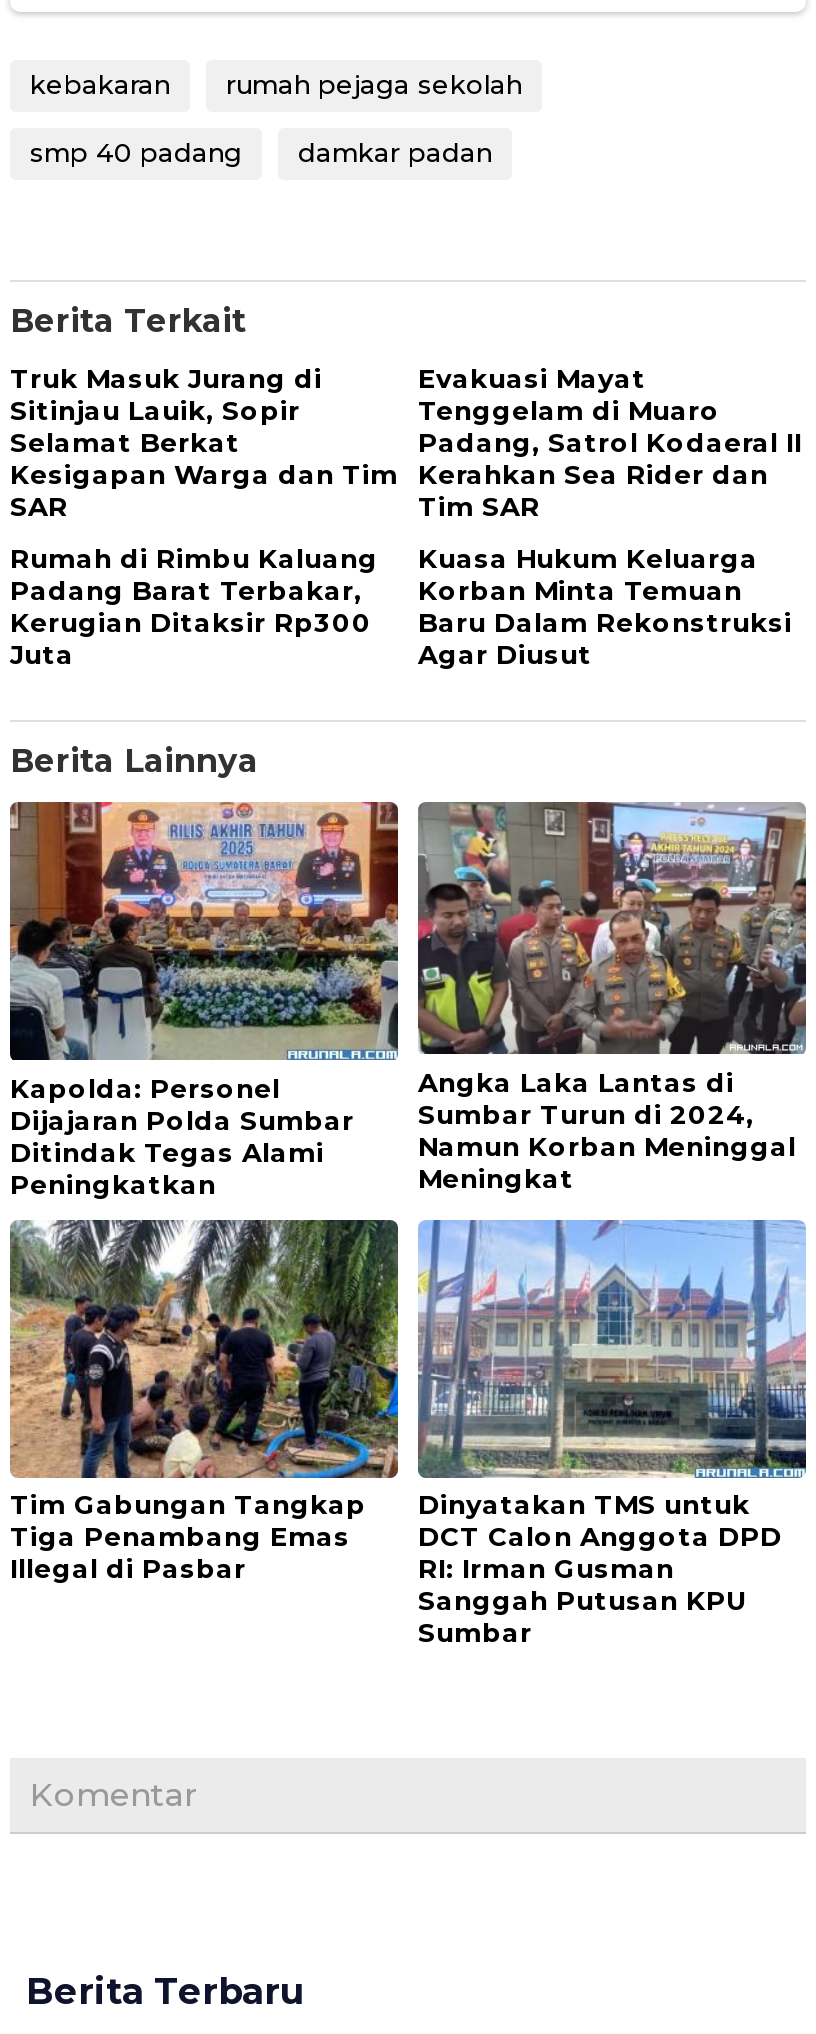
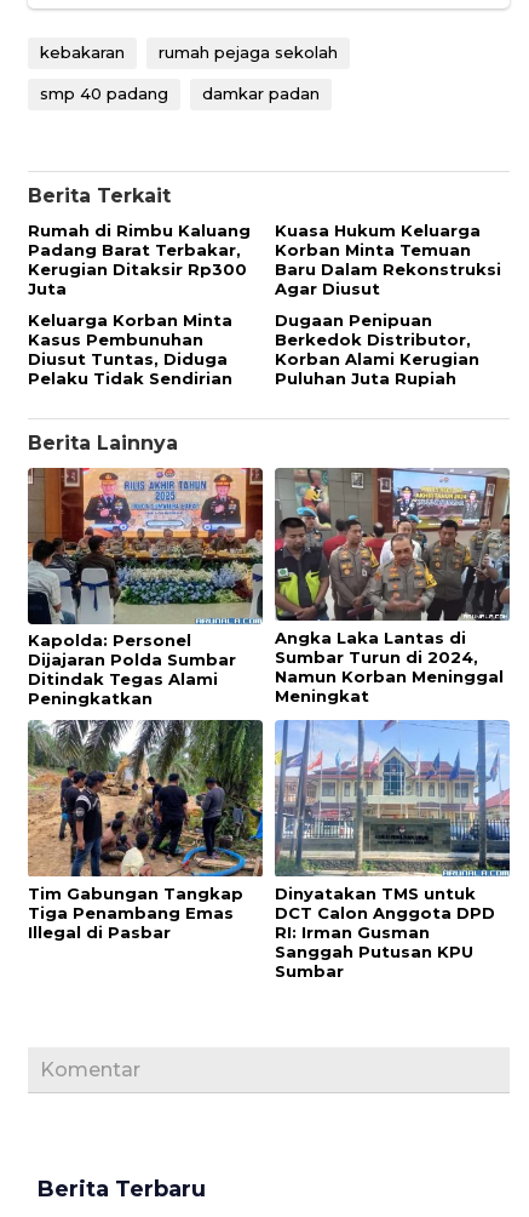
[10,363,398,523] Truk Masuk Jurang di | Sitinjau Lauik, Sopir | Selamat Berkat | Kesigapan Warga dan Tim | SAR -> none
[418,363,802,523] Evakuasi Mayat | Tenggelam di Muaro | Padang, Satrol Kodaeral II | Kerahkan Sea Rider dan | Tim SAR -> none
moved [10,543,792,671] -> [28,220,501,298]: Rumah di Rimbu Kaluang | Padang Barat Terbakar, | Kerugian Ditaksir Rp300 | Juta | Kuasa Hukum Keluarga | Korban Minta Temuan | Baru Dalam Rekonstruksi | Agar Diusut
none -> [28,310,232,388] Keluarga Korban Minta | Kasus Pembunuhan | Diusut Tuntas, Diduga | Pelaku Tidak Sendirian
none -> [275,310,479,388] Dugaan Penipuan | Berkedok Distributor, | Korban Alami Kerugian | Puluhan Juta Rupiah

